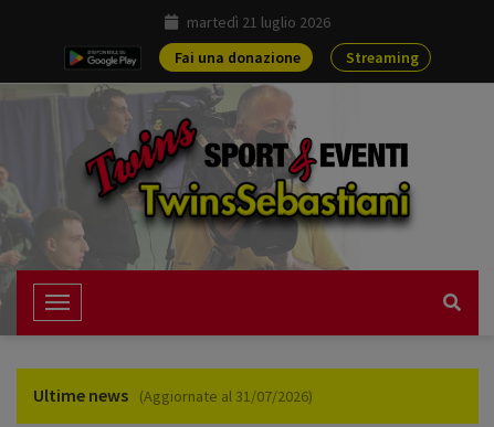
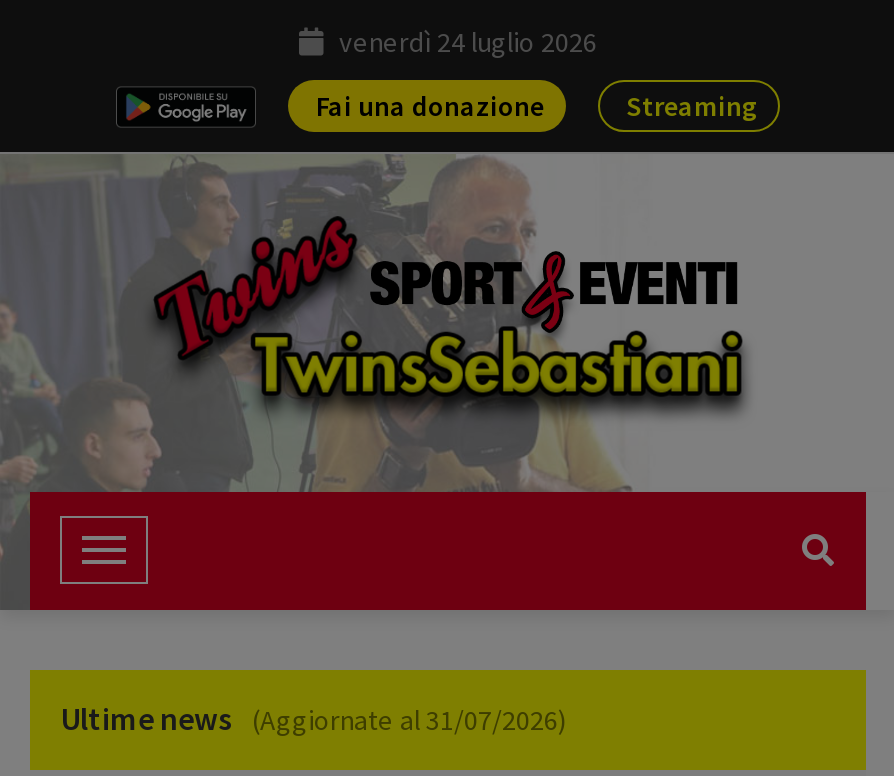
[183,12,330,32] martedì 21 luglio 2026 -> [333,24,597,60] venerdì 24 luglio 2026

